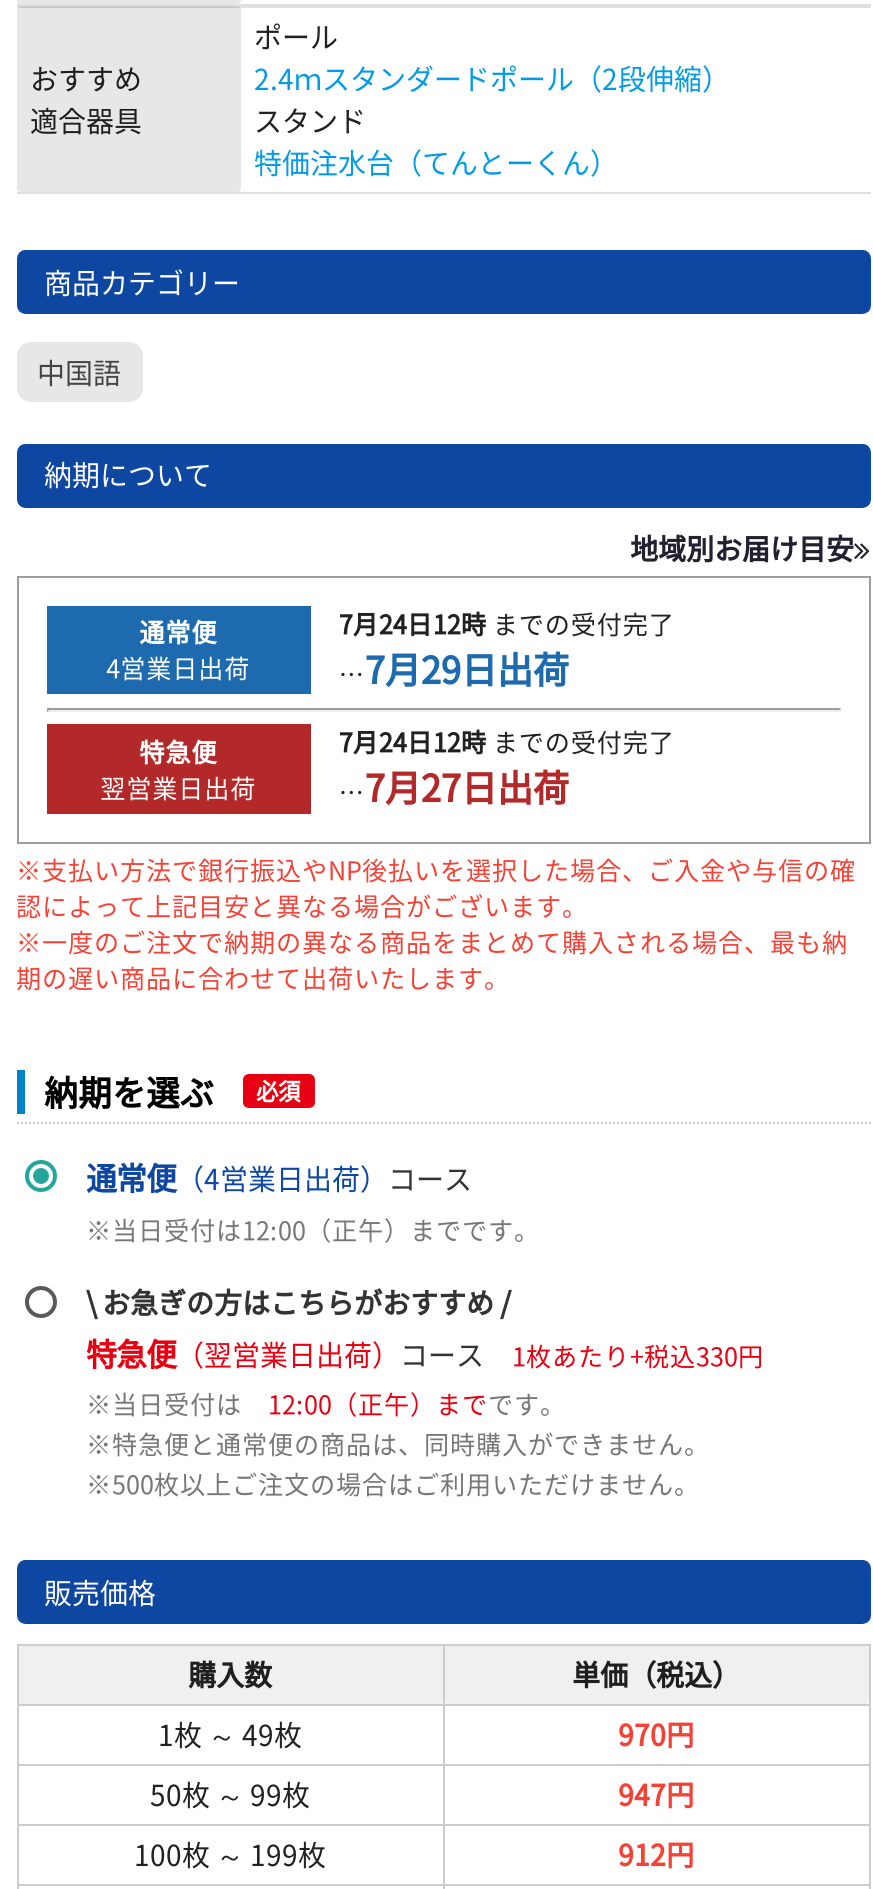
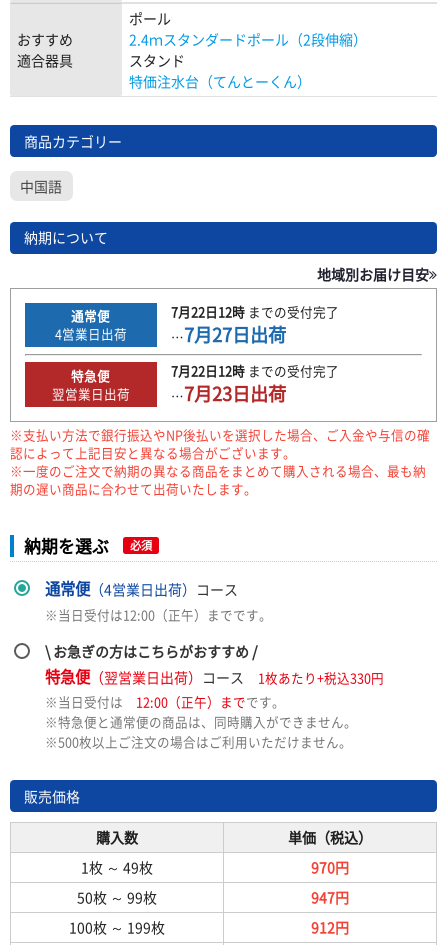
[339,604,675,642] 7月24日12時までの受付完了 -> [171,302,339,321] 7月22日12時までの受付完了
[339,642,569,696] …7月29日出荷 -> [171,321,286,348] …7月27日出荷
[339,723,675,761] 7月24日12時までの受付完了 -> [171,361,339,380] 7月22日12時までの受付完了
[339,761,569,815] …7月27日出荷 -> [171,380,286,407] …7月23日出荷

